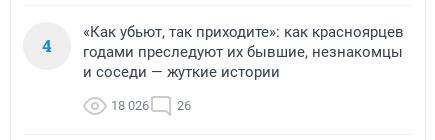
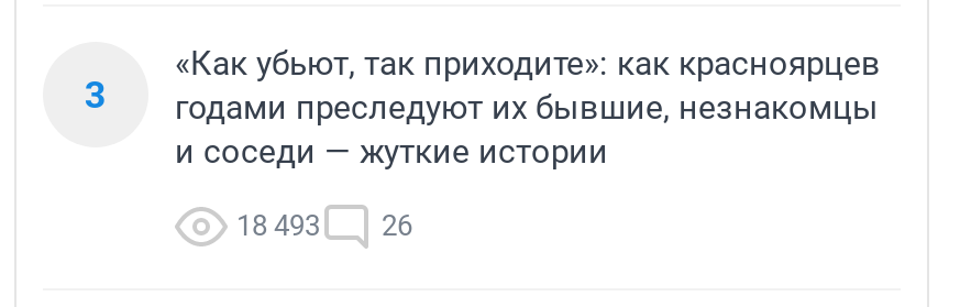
[41,34,403,61] 4 годами преследуют их бывшие, незнакомцы -> [85,68,879,128] 3 годами преследуют их бывшие, незнакомцы
[111,98,191,113] 18 026 26 -> [236,209,412,242] 18 493 26

